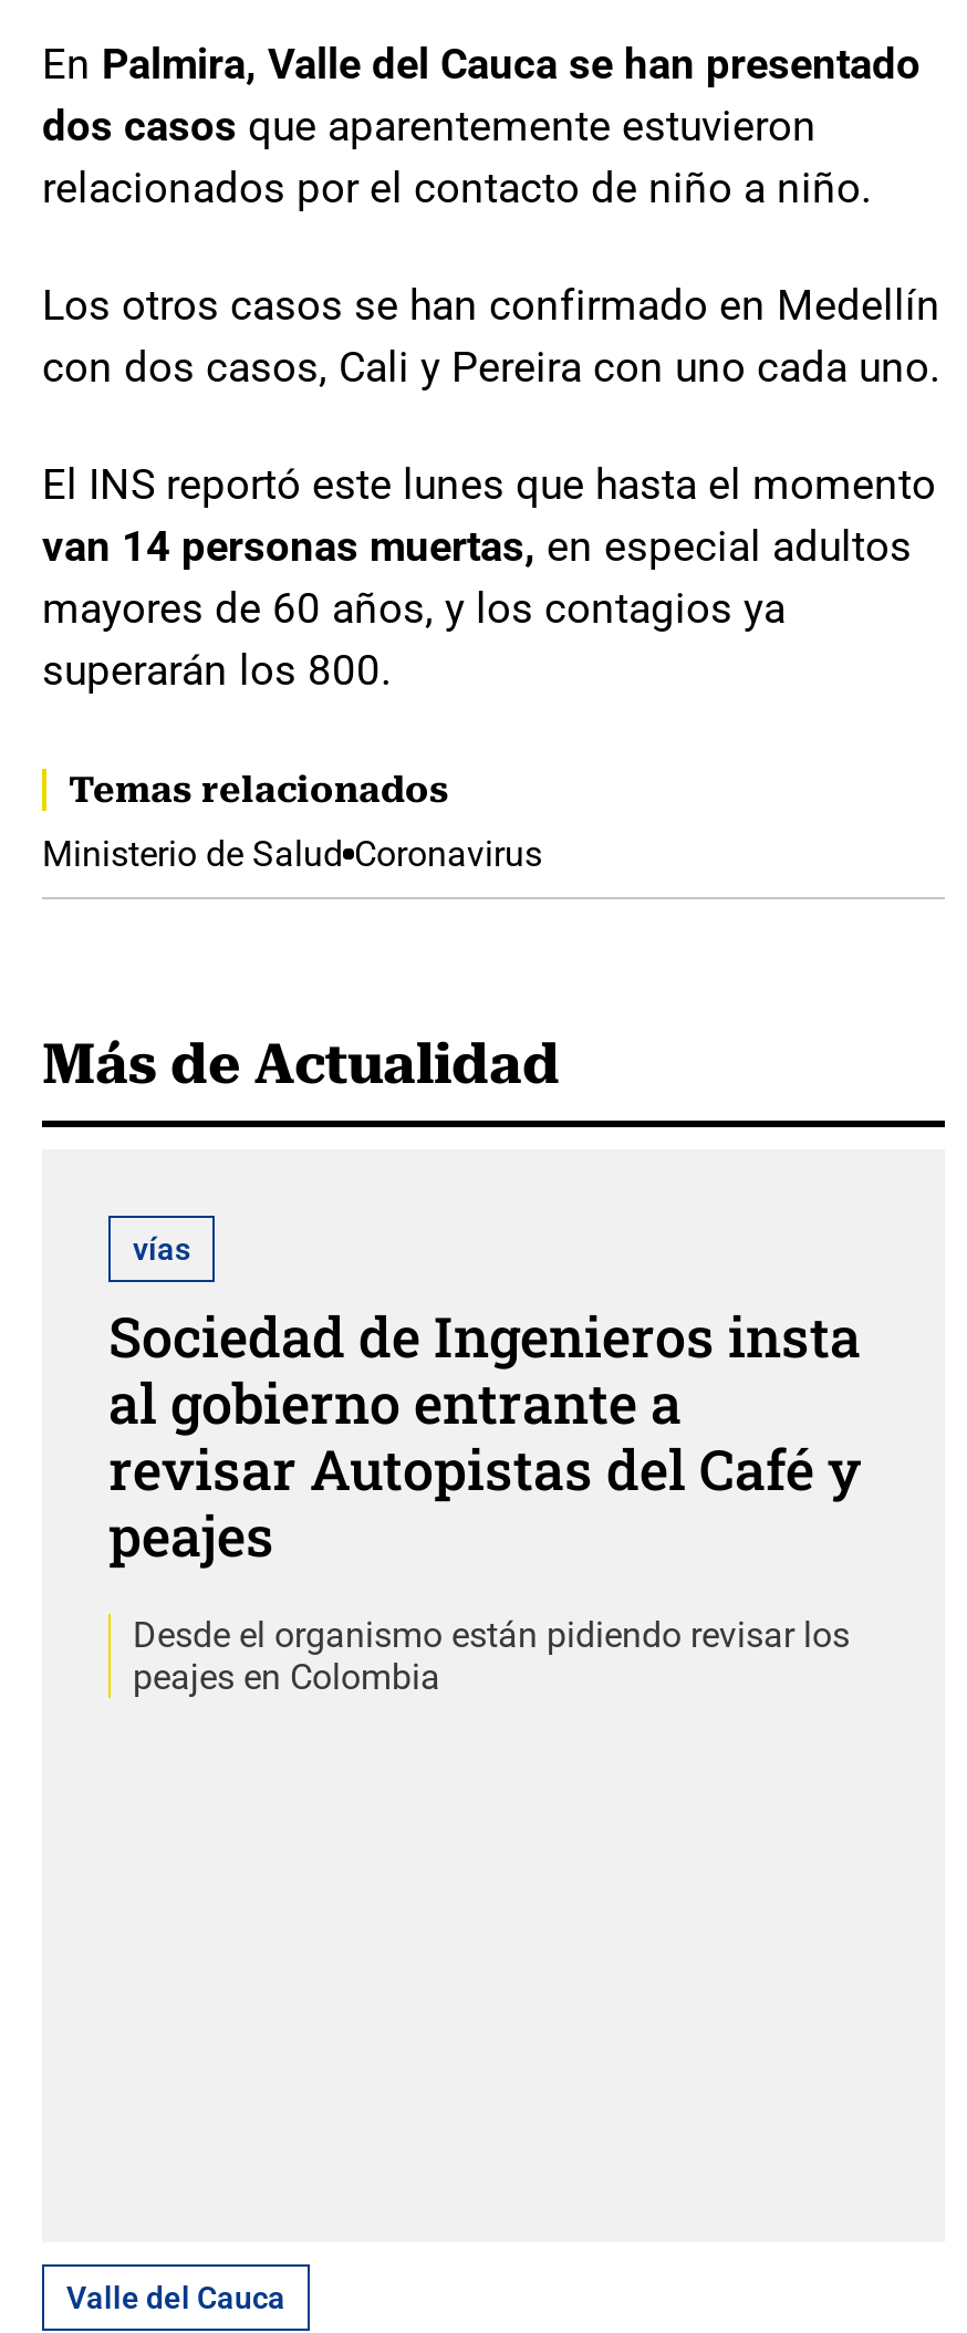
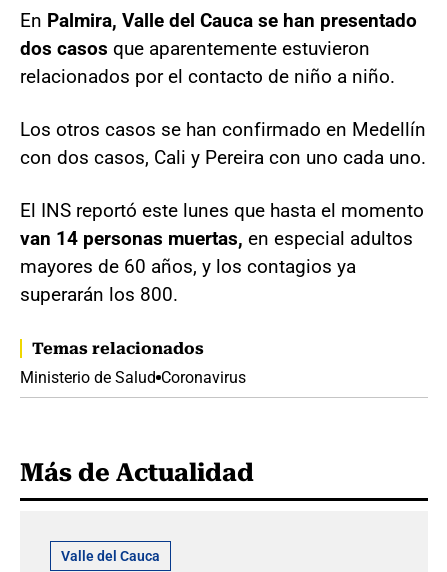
[108,1231,861,1698] vías | Sociedad de Ingenieros insta | al gobierno entrante a | revisar Autopistas del Café y | peajes | Desde el organismo están pidiendo revisar los | peajes en Colombia -> none

